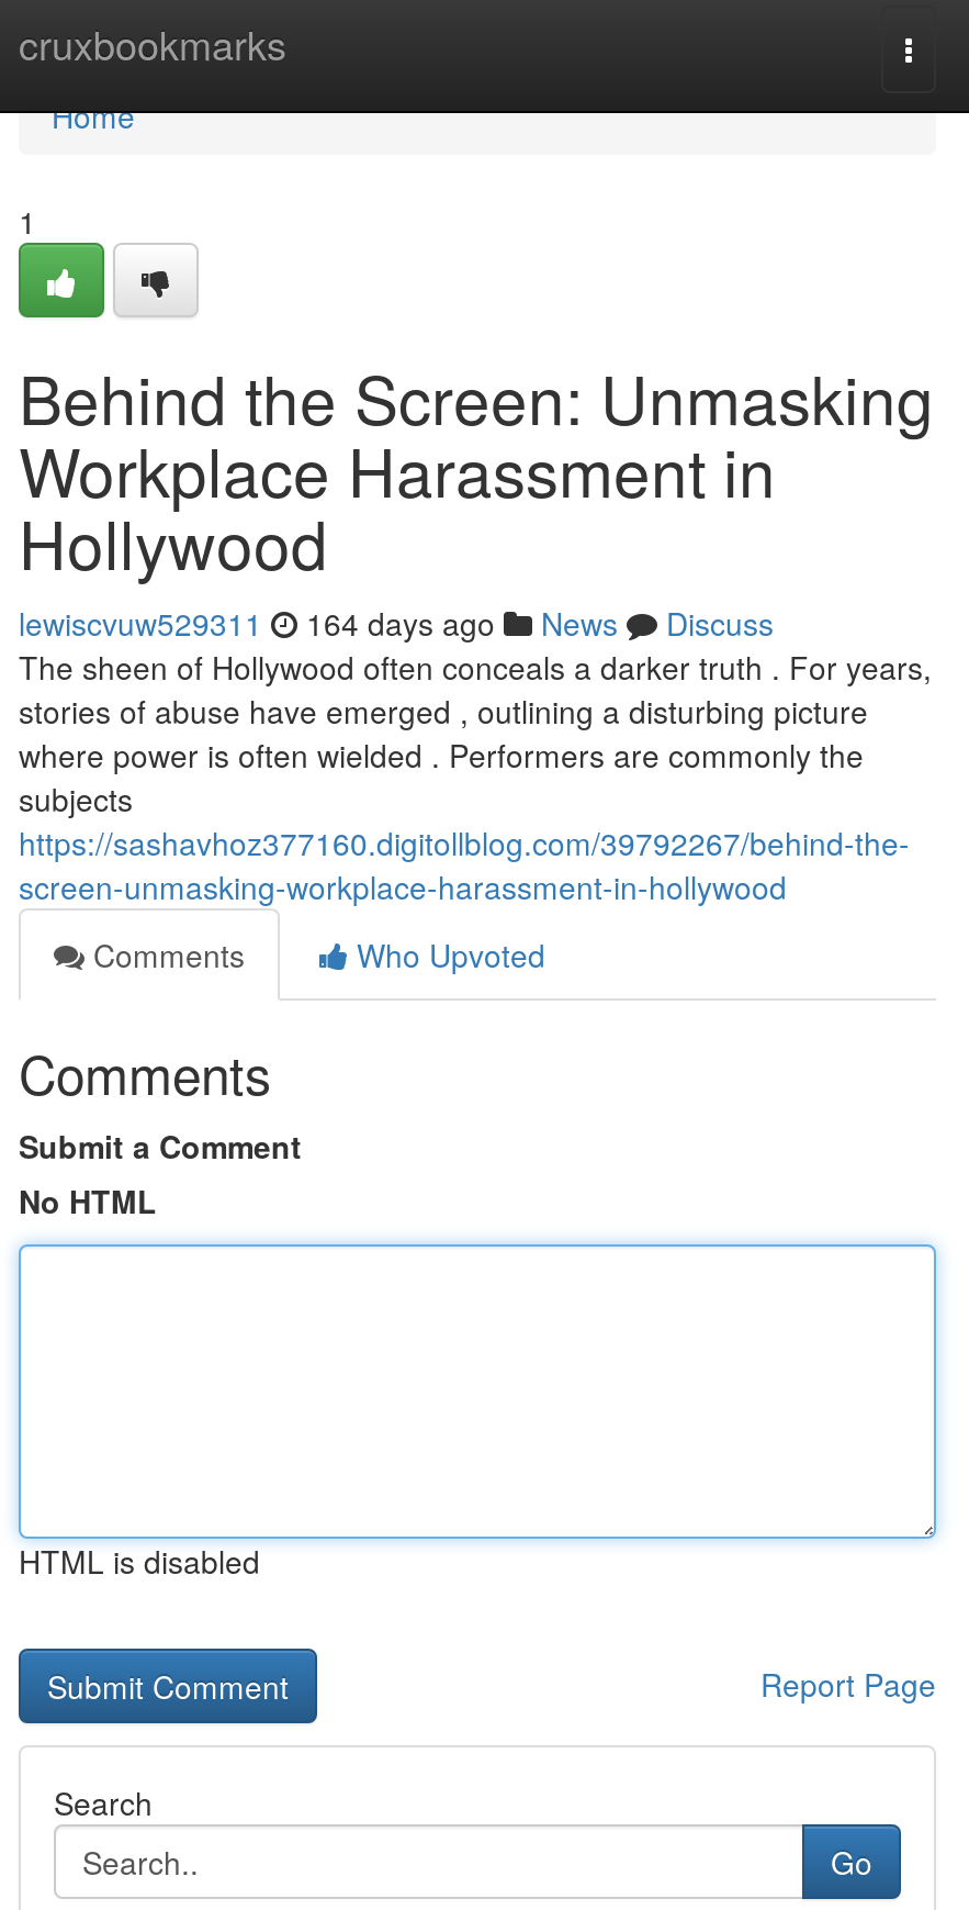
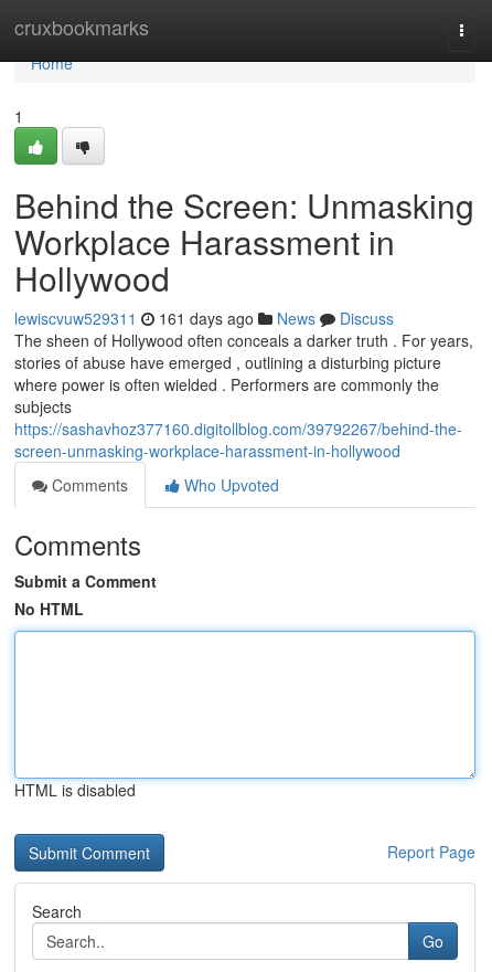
[19,601,774,645] lewiscvuw529311 164 days ago News Discuss -> [14,307,394,329] lewiscvuw529311 161 days ago News Discuss

